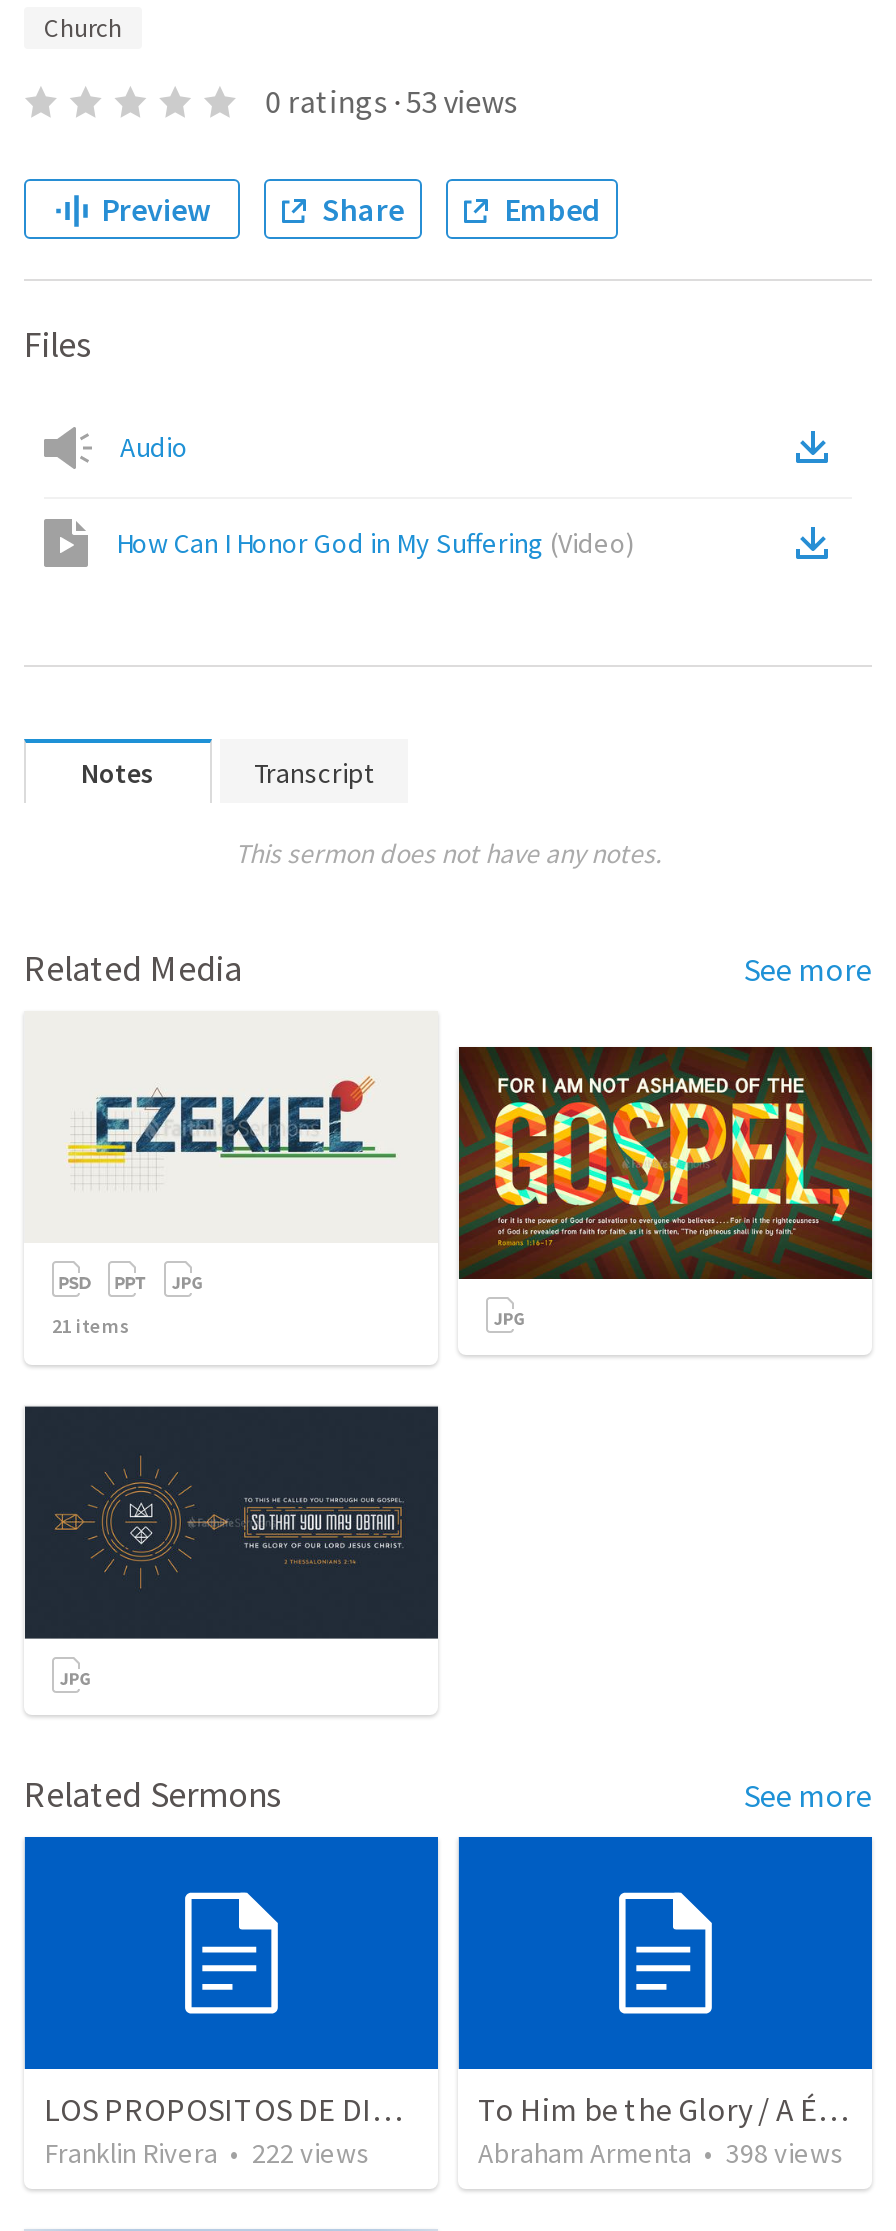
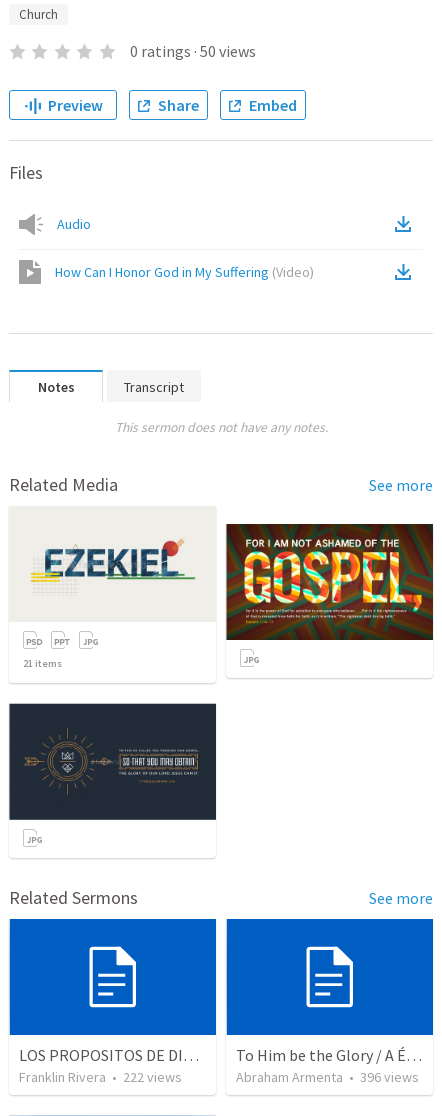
[265,81,517,121] 0 ratings · 53 views -> [130,41,256,61] 0 ratings · 50 views
[478,2136,844,2172] Abraham Armenta • 398 views -> [236,1068,419,1086] Abraham Armenta • 396 views

